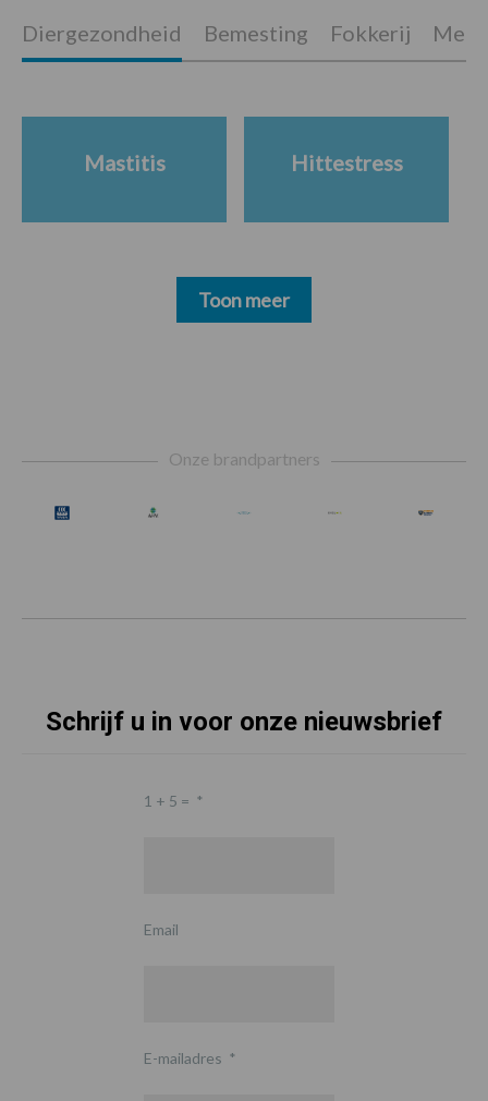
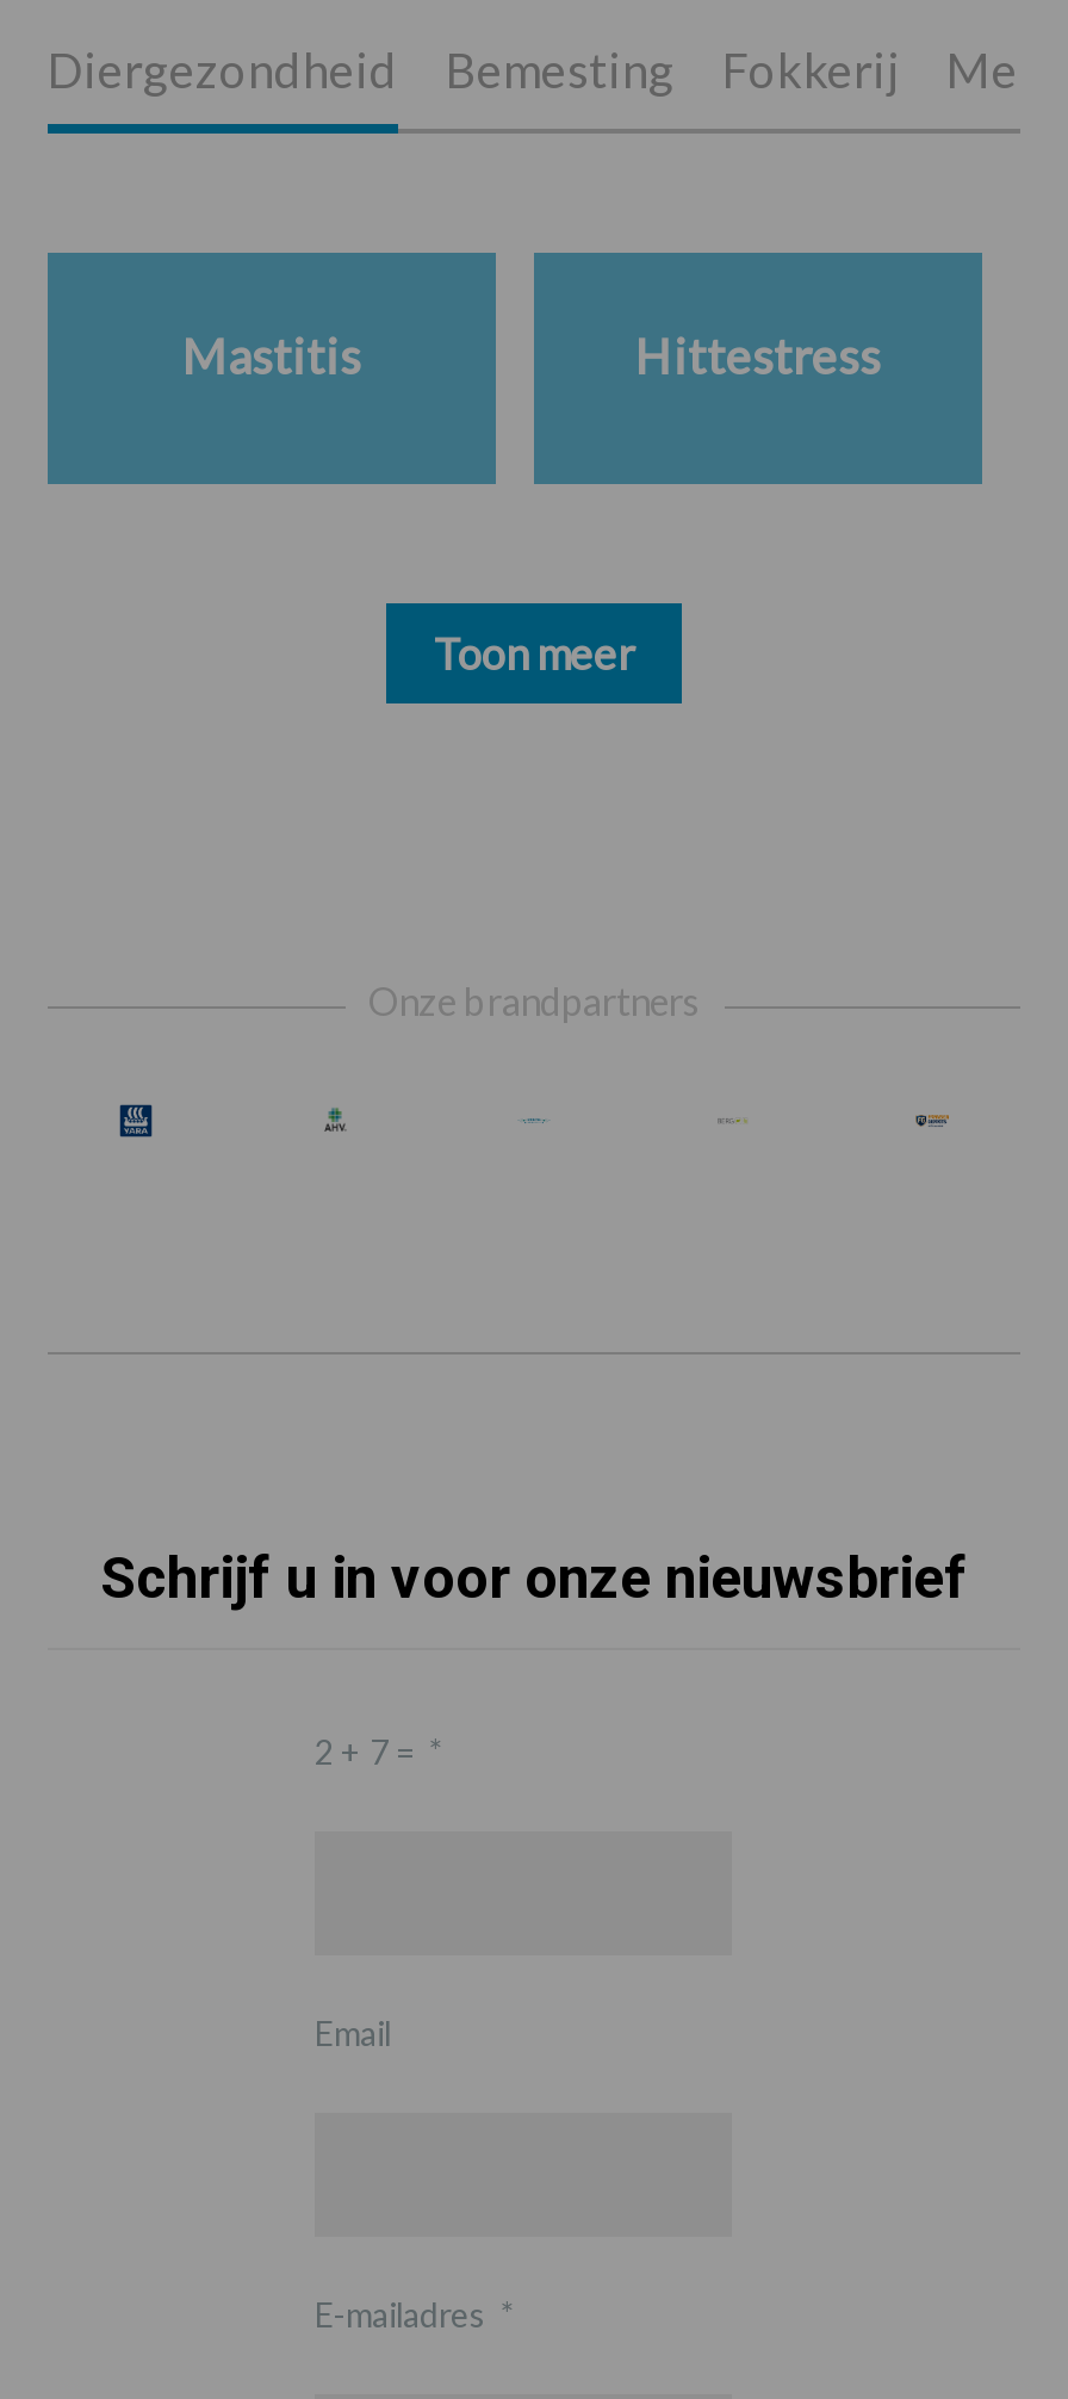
[144,792,204,810] 1 + 5 = * -> [315,1732,446,1772] 2 + 7 = *

